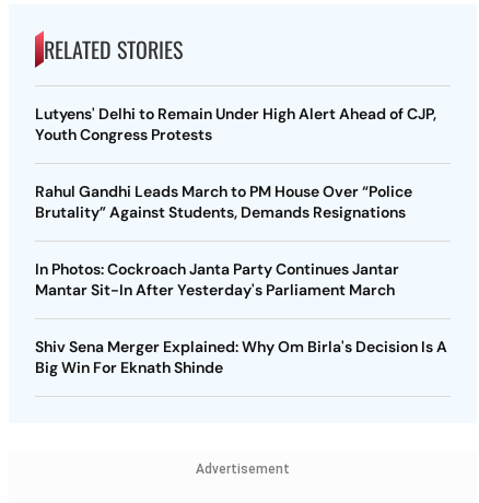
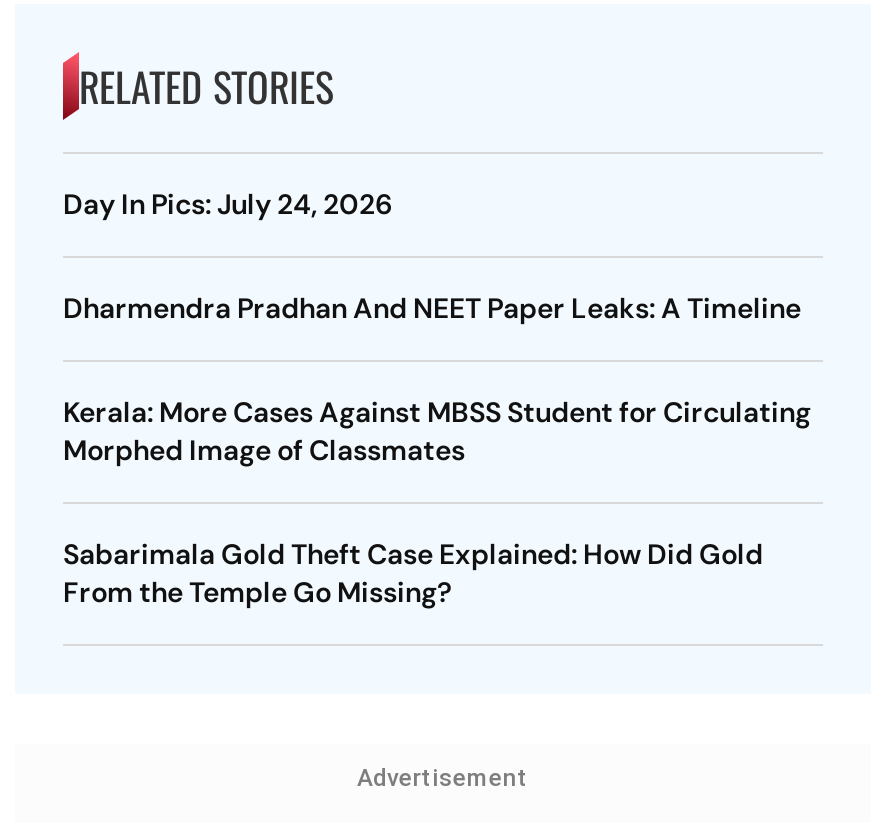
[35,104,436,144] Lutyens' Delhi to Remain Under High Alert Ahead of CJP, | Youth Congress Protests -> [63,185,393,221] Day In Pics: July 24, 2026
[35,181,412,222] Rahul Gandhi Leads March to PM House Over “Police | Brutality” Against Students, Demands Resignations -> [63,289,801,325] Dharmendra Pradhan And NEET Paper Leaks: A Timeline
[35,259,399,300] In Photos: Cockroach Janta Party Continues Jantar | Mantar Sit-In After Yesterday's Parliament March -> [63,393,811,467] Kerala: More Cases Against MBSS Student for Circulating | Morphed Image of Classmates
[35,337,447,377] Shiv Sena Merger Explained: Why Om Birla's Decision Is A | Big Win For Eknath Shinde -> [63,535,763,609] Sabarimala Gold Theft Case Explained: How Did Gold | From the Temple Go Missing?

